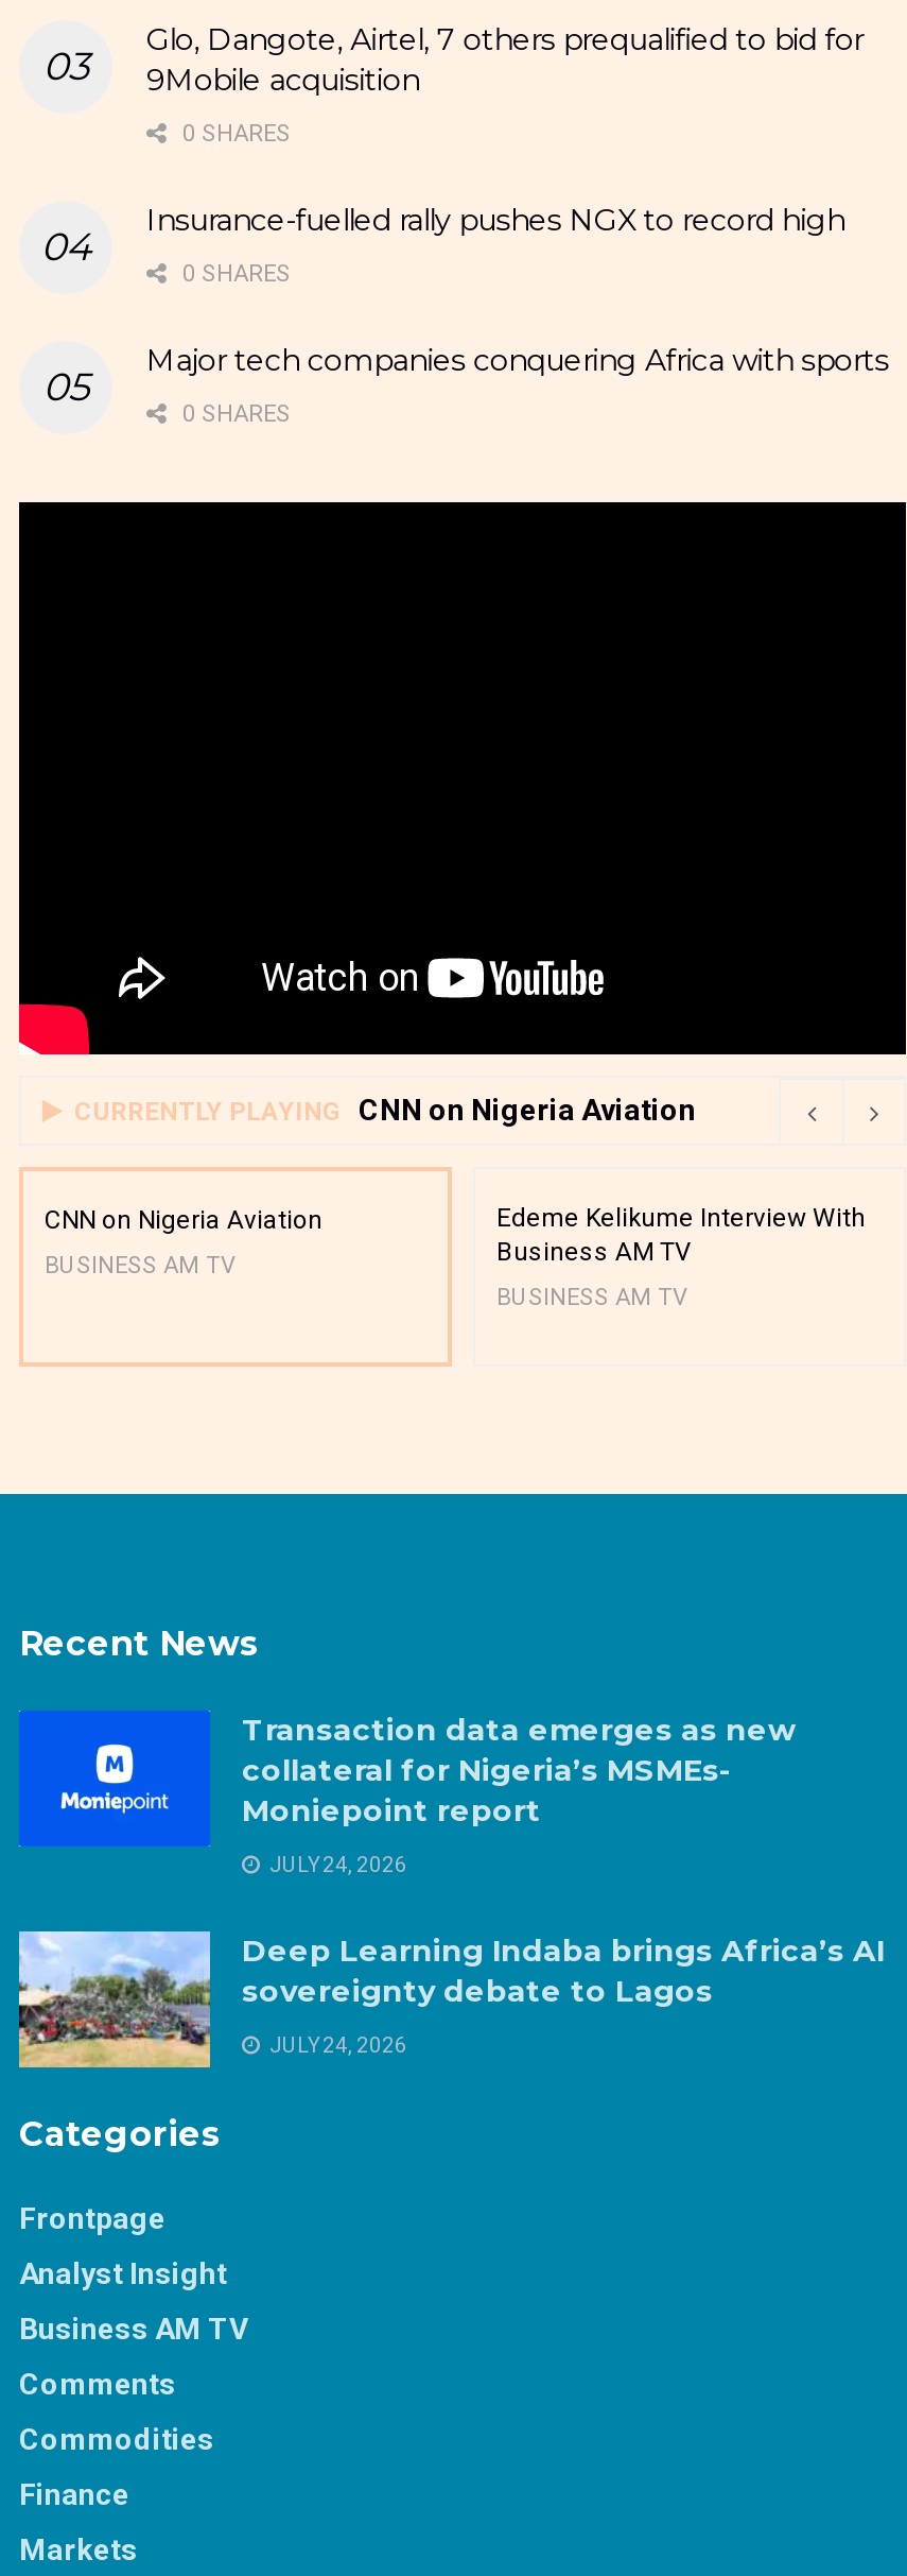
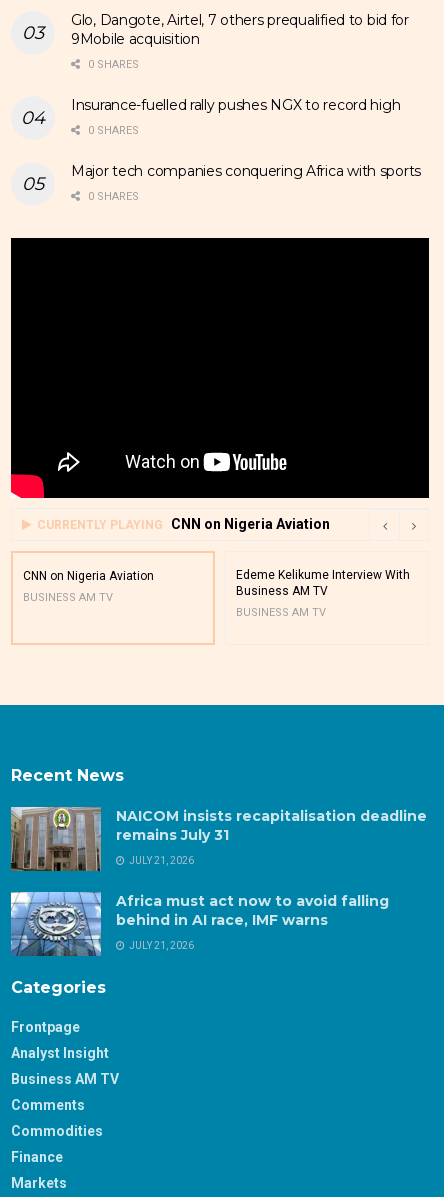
[19,1711,796,1847] [image] | Transaction data emerges as new | collateral for Nigeria’s MSMEs- | Moniepoint report -> [10,806,427,872] [image] | NAICOM insists recapitalisation deadline | remains July 31
[265,1853,407,1876] JULY 24, 2026 -> [127,855,194,866] JULY 21, 2026
[17,1931,885,2070] [image] | Deep Learning Indaba brings Africa’s AI | sovereignty debate to Lagos -> [11,892,389,957] [image] | Africa must act now to avoid falling | behind in AI race, IMF warns
[265,2034,407,2057] JULY 24, 2026 -> [127,940,194,951] JULY 21, 2026

